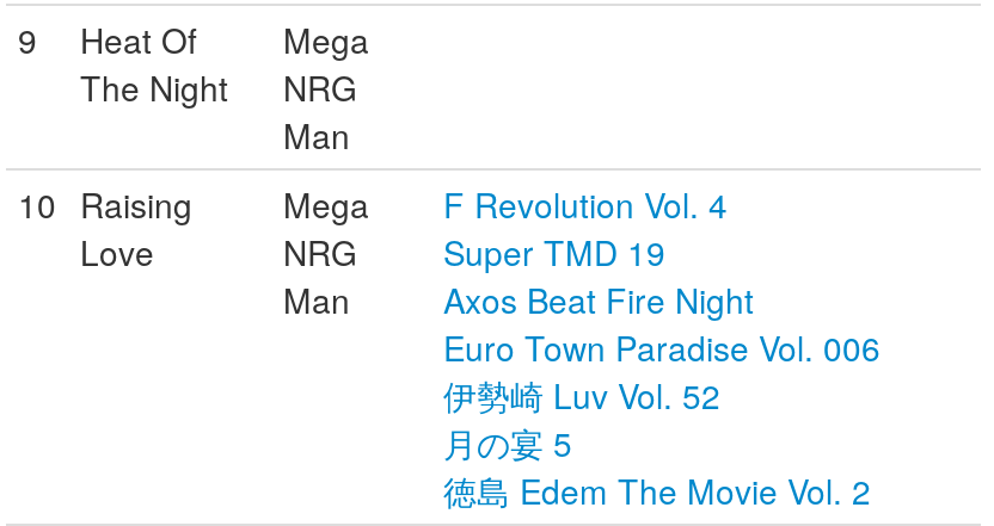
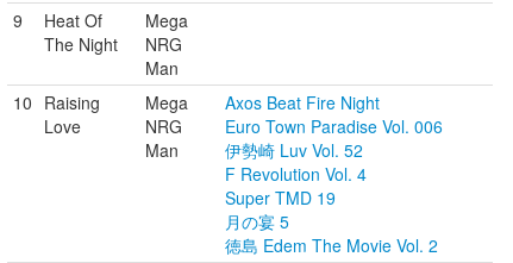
moved [443,180,728,276] -> [225,162,367,209]: F Revolution Vol. 4 | Super TMD 19
moved [443,276,881,419] -> [225,90,443,162]: Axos Beat Fire Night | Euro Town Paradise Vol. 006 | 伊勢崎 Luv Vol. 52

